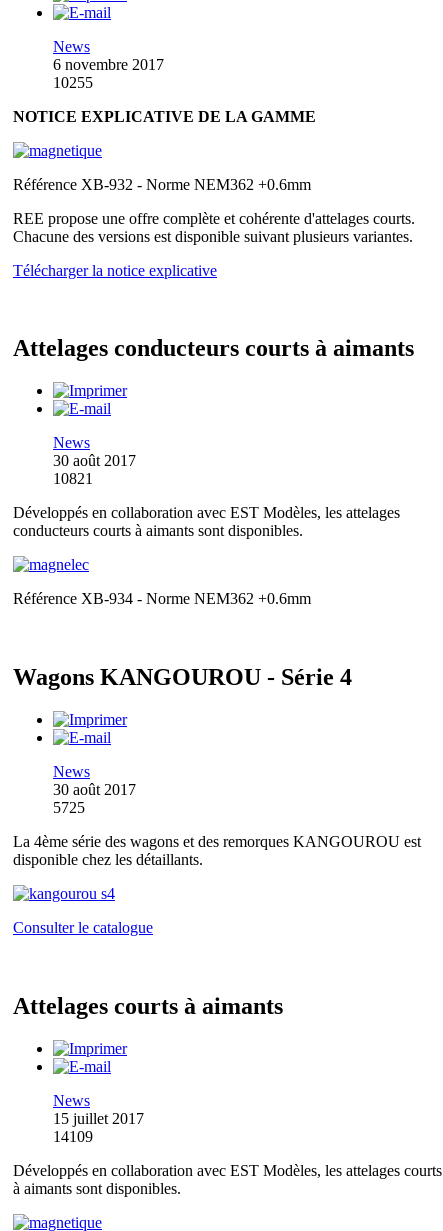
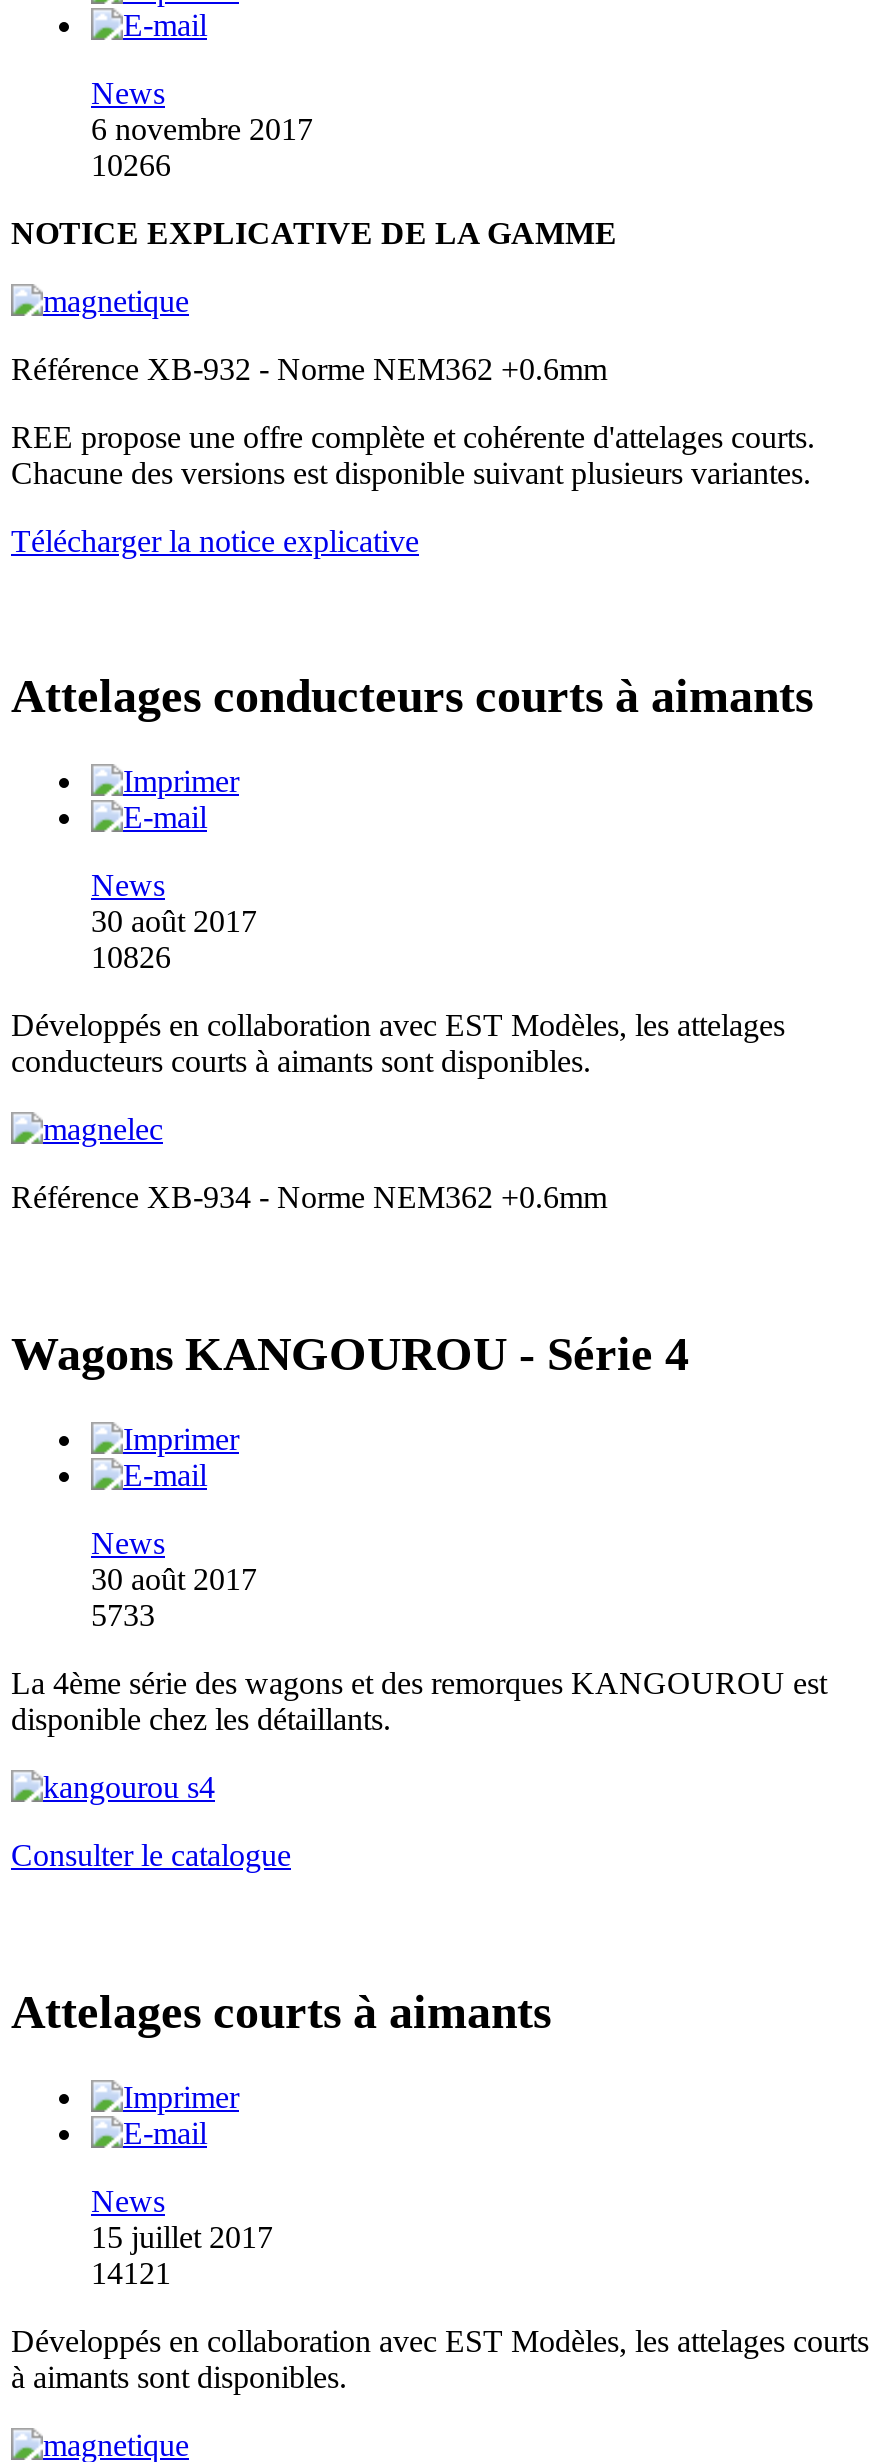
[53,73,93,90] 10255 -> [91,147,171,181] 10266
[53,470,93,487] 10821 -> [91,941,171,975] 10826
[53,799,85,816] 5725 -> [91,1598,155,1632] 5733
[53,1128,93,1145] 14109 -> [91,2256,171,2290] 14121

